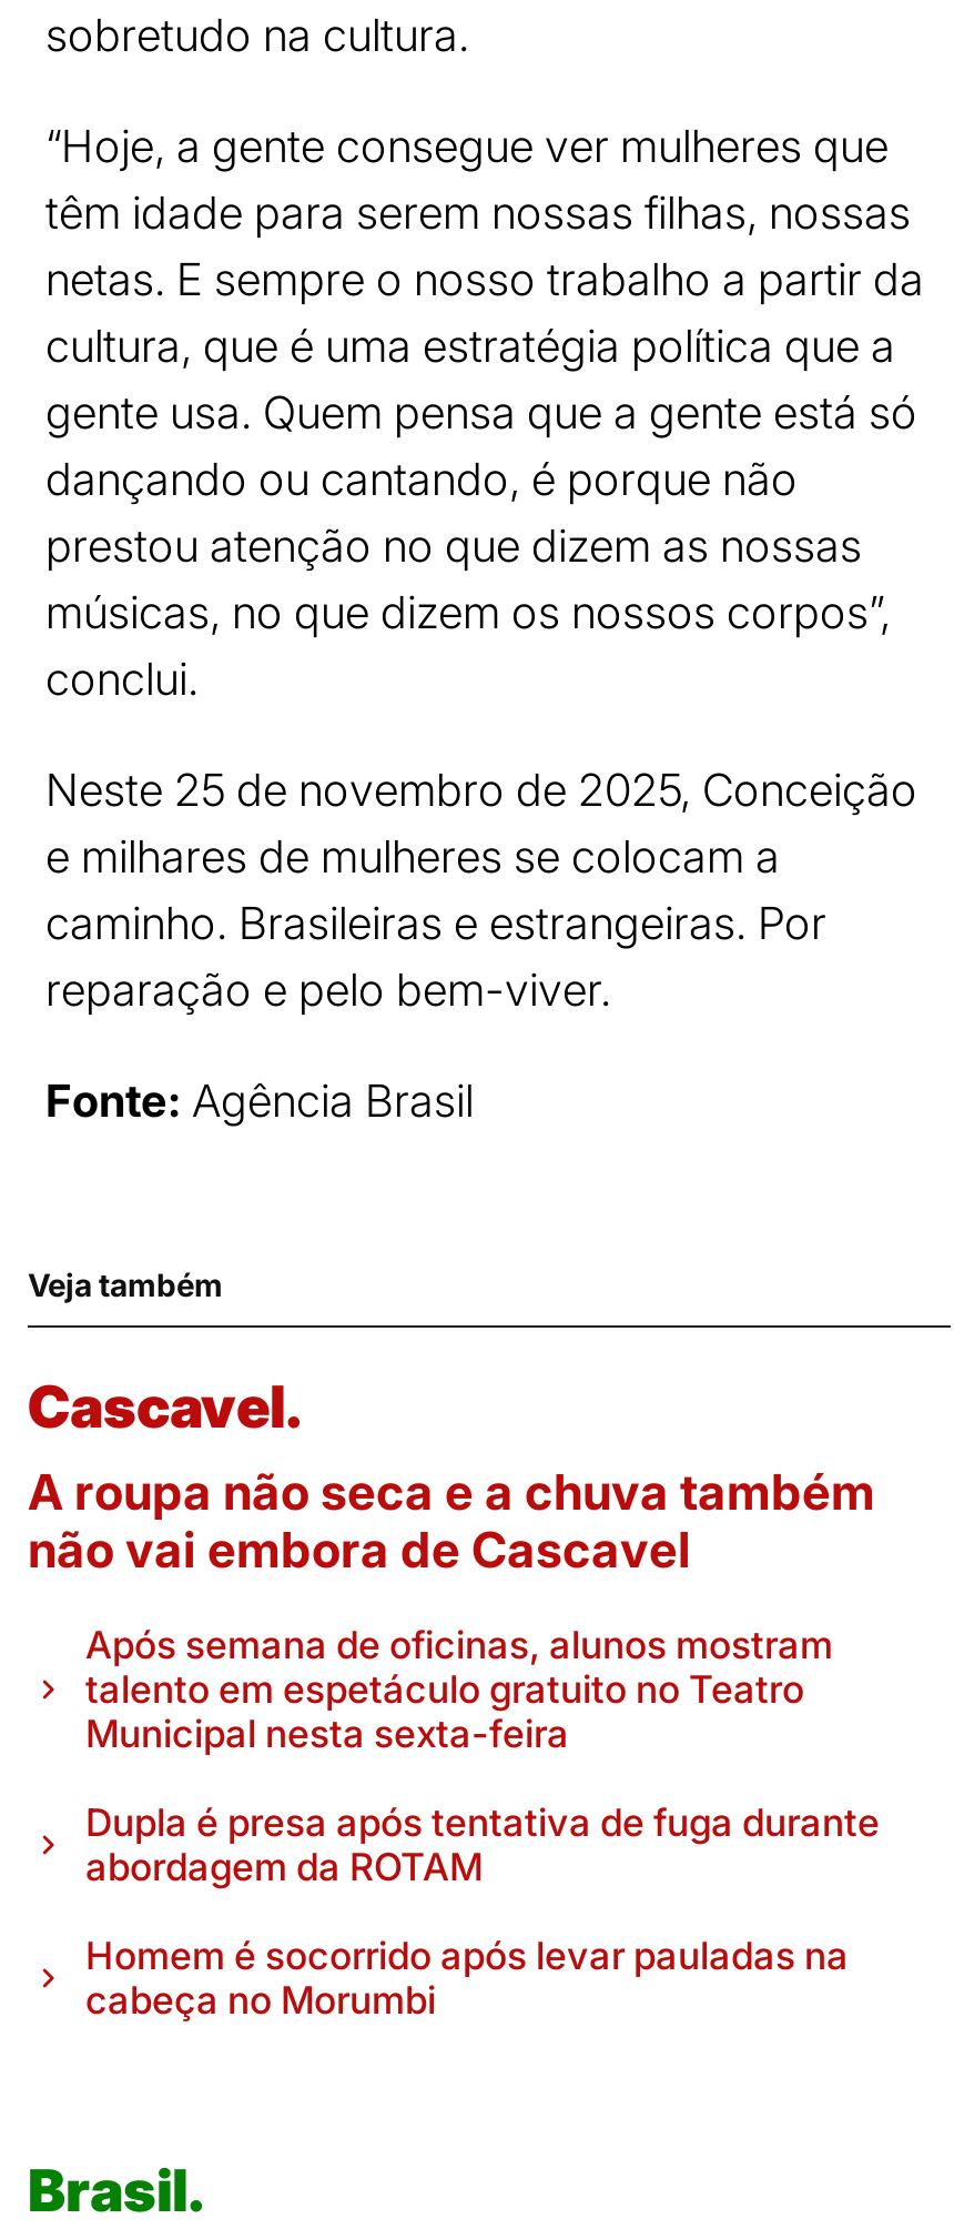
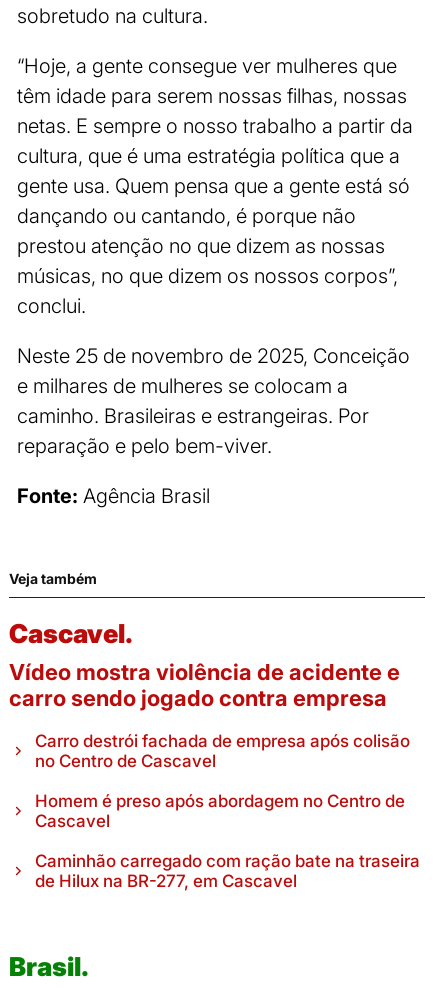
[28,1463,875,1579] A roupa não seca e a chuva também | não vai embora de Cascavel -> [9,659,400,711] Vídeo mostra violência de acidente e | carro sendo jogado contra empresa
[85,1623,833,1756] Após semana de oficinas, alunos mostram | talento em espetáculo gratuito no Teatro | Municipal nesta sexta-feira -> [35,731,410,771] Carro destrói fachada de empresa após colisão | no Centro de Cascavel
[85,1801,880,1889] Dupla é presa após tentativa de fuga durante | abordagem da ROTAM -> [35,791,405,831] Homem é preso após abordagem no Centro de | Cascavel
[85,1934,849,2023] Homem é socorrido após levar pauladas na | cabeça no Morumbi -> [35,851,420,891] Caminhão carregado com ração bate na traseira | de Hilux na BR-277, em Cascavel

